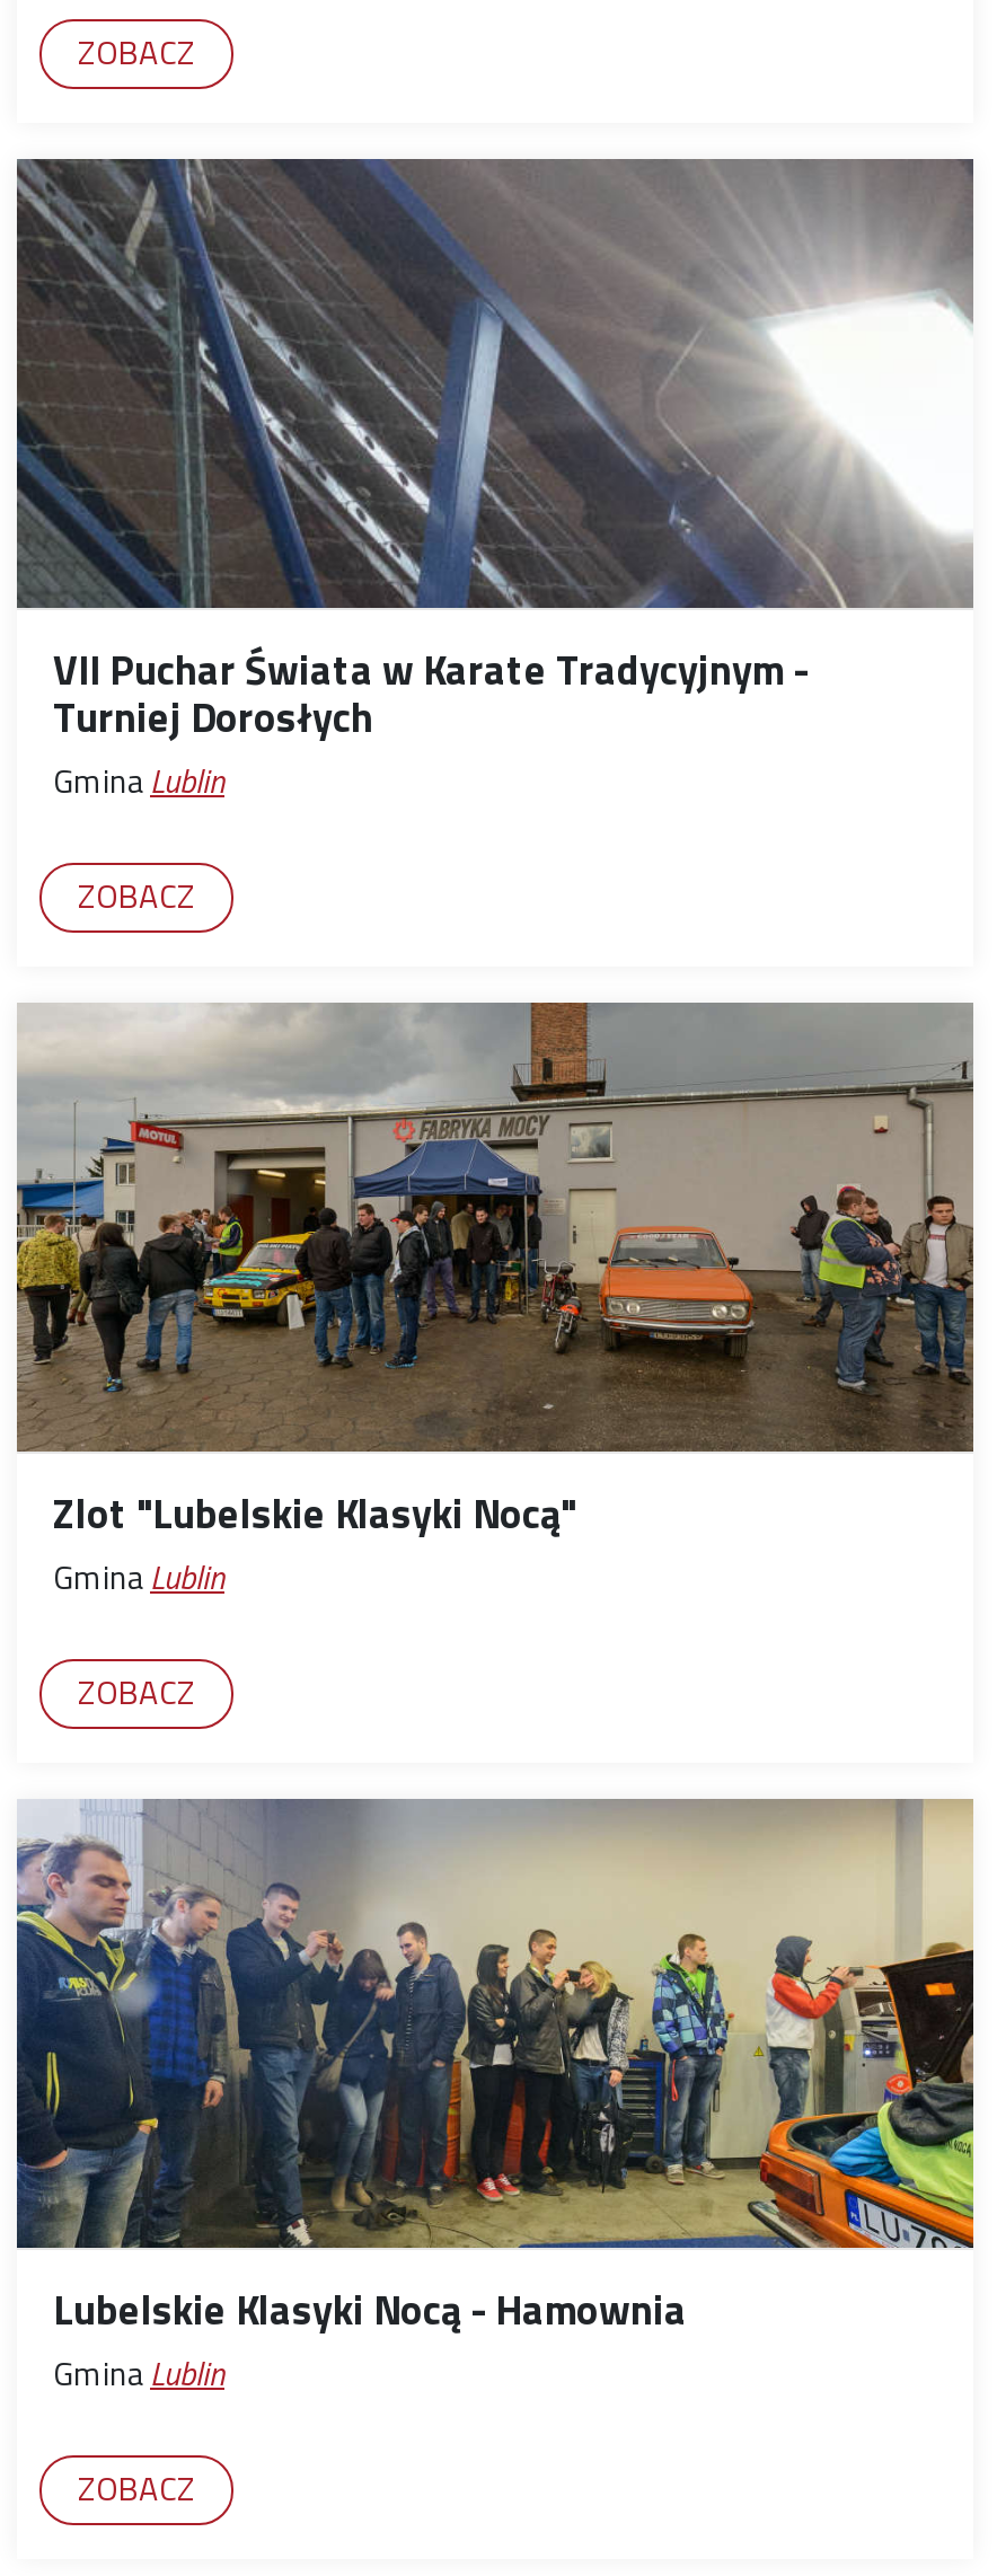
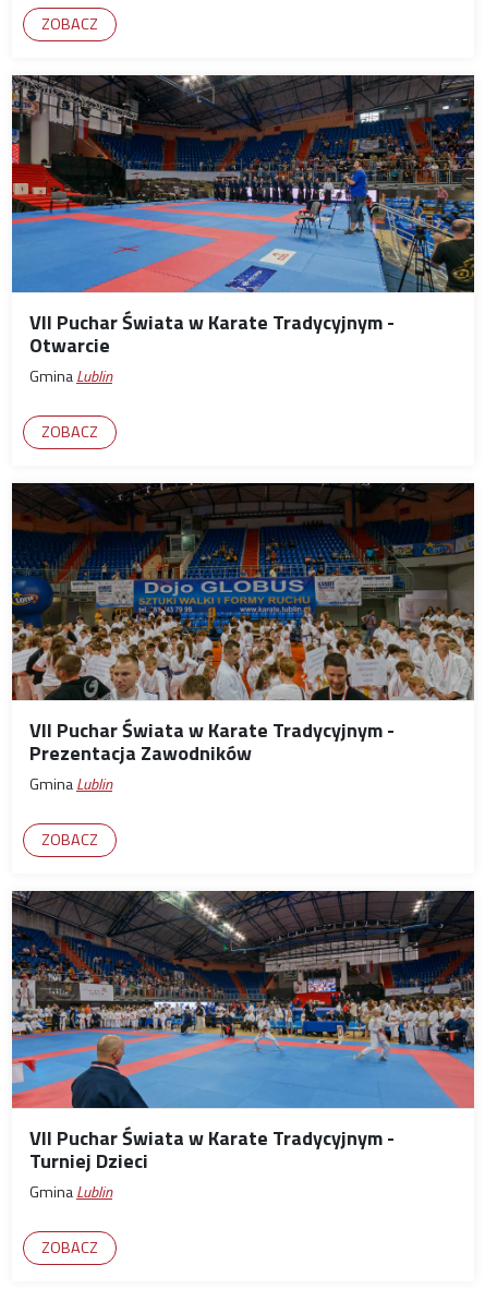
[15,157,973,748] [image] | Turniej Dorosłych -> [11,75,475,360] [image] | Otwarcie
[15,1000,973,1544] [image] | Zlot "Lubelskie Klasyki Nocą" -> [11,482,474,768] [image] | VII Puchar Świata w Karate Tradycyjnym - | Prezentacja Zawodników
[15,1797,976,2340] [image] | Lubelskie Klasyki Nocą - Hamownia -> [11,890,475,1176] [image] | VII Puchar Świata w Karate Tradycyjnym - | Turniej Dzieci

